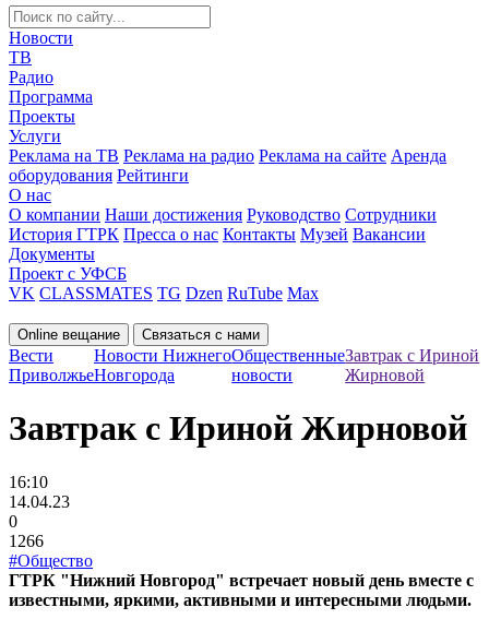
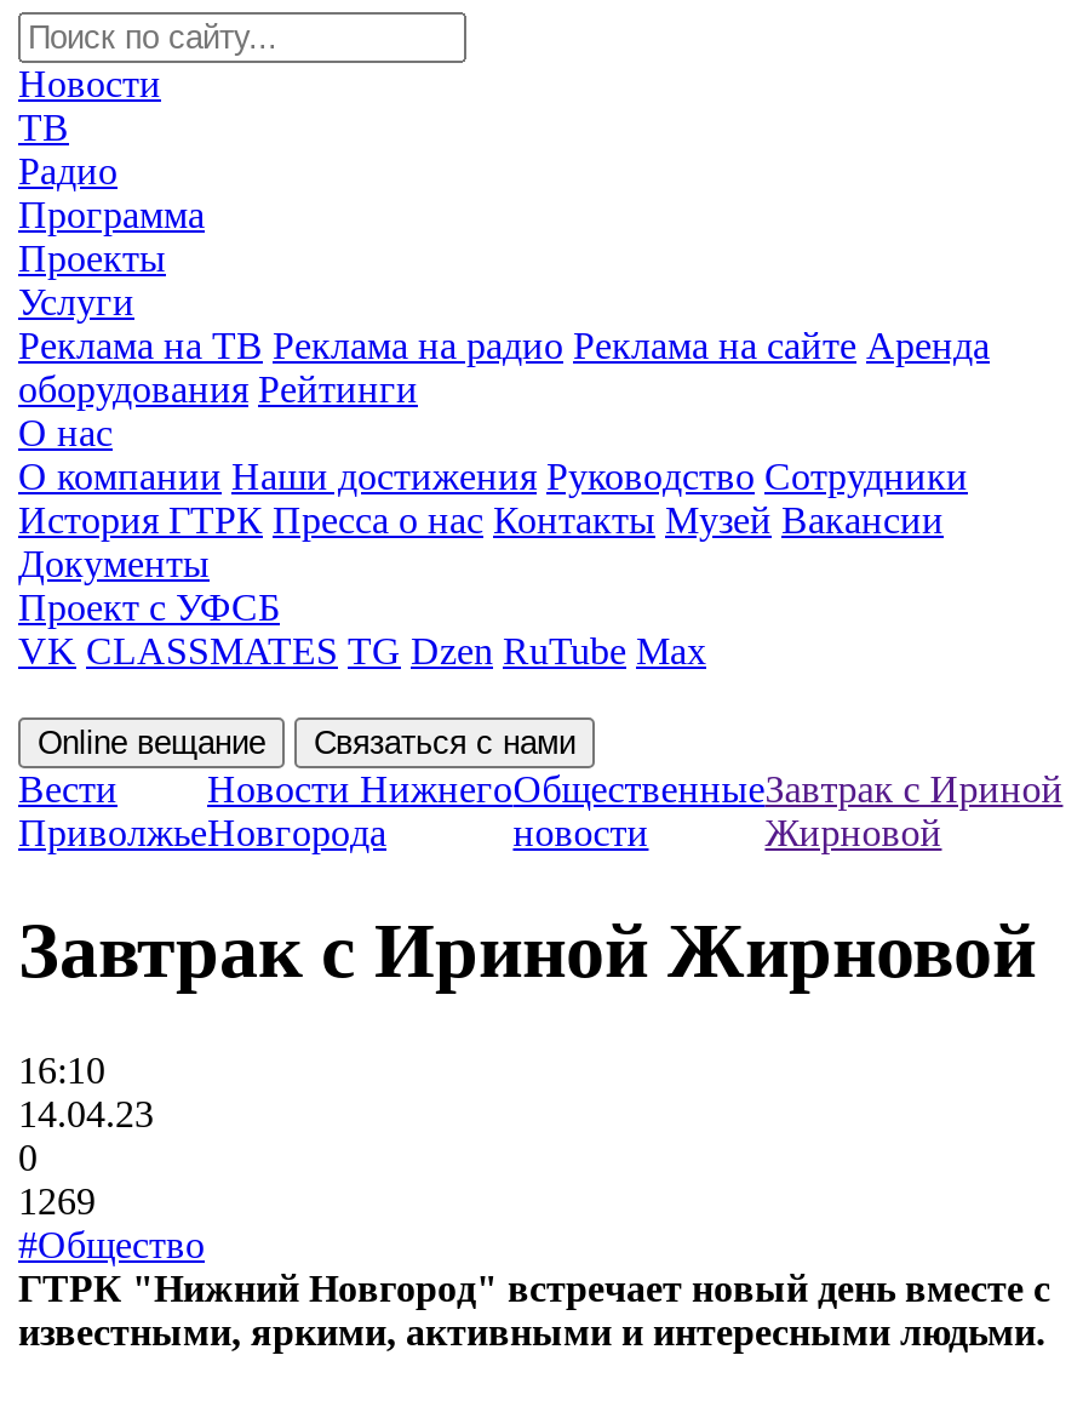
[9,532,44,550] 1266 -> [18,1180,96,1221] 1269

